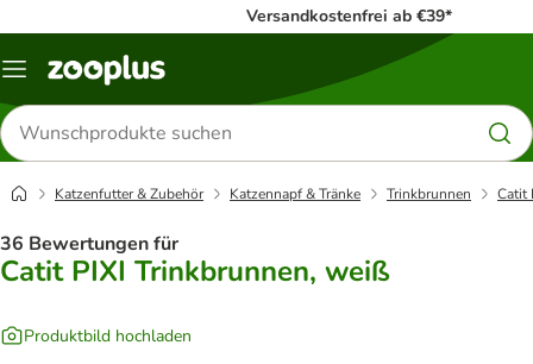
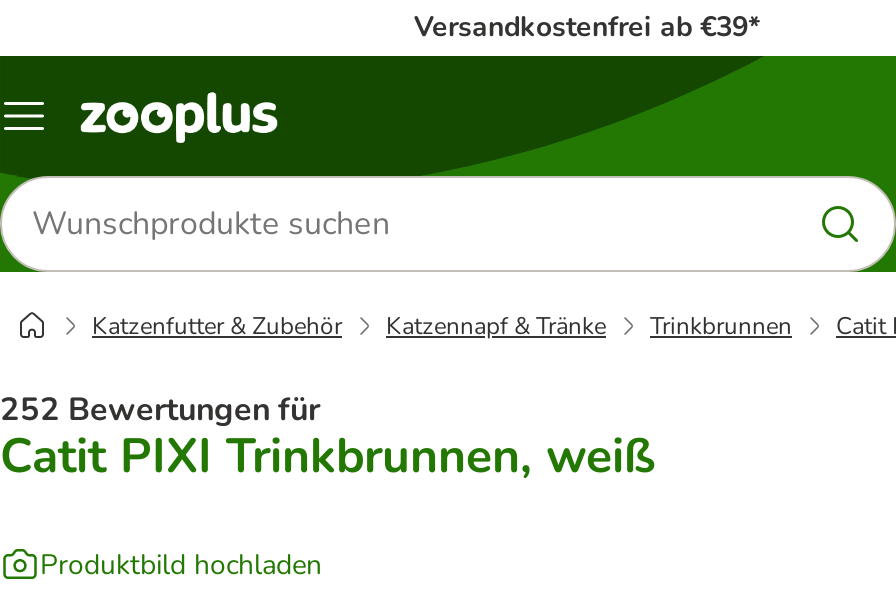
[0,231,178,257] 36 Bewertungen für -> [0,388,320,432] 252 Bewertungen für

